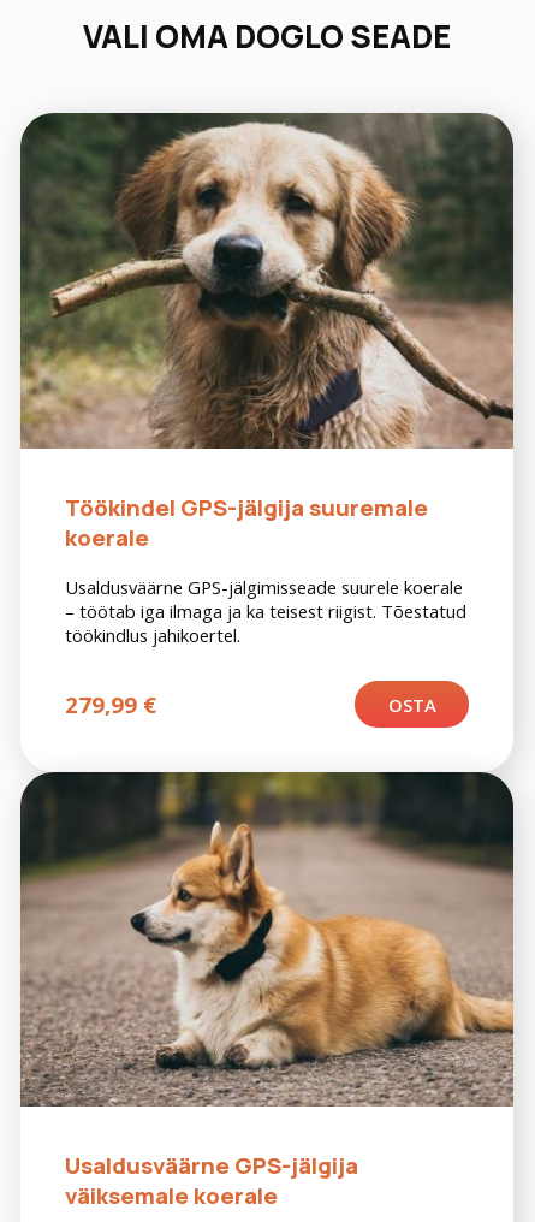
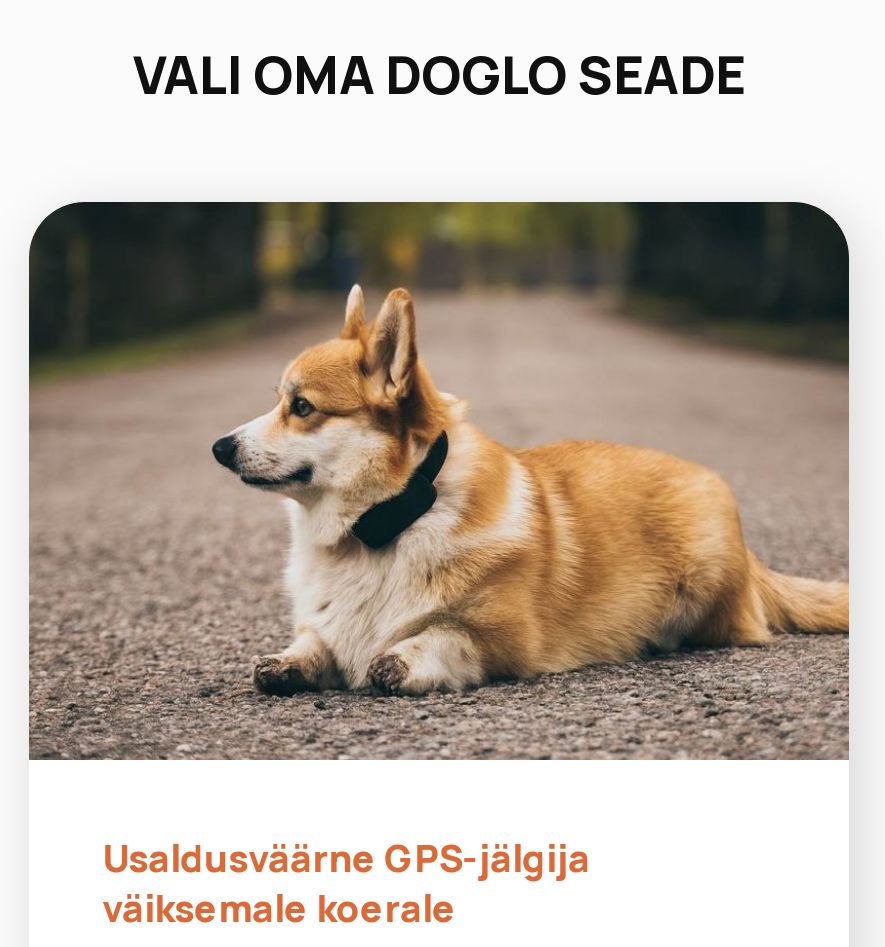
[20,112,513,719] [image] | Töökindel GPS-jälgija suuremale | koerale | Usaldusväärne GPS-jälgimisseade suurele koerale | – töötab iga ilmaga ja ka teisest riigist. Tõestatud | töökindlus jahikoertel. | 279,99 € | OSTA -> none

